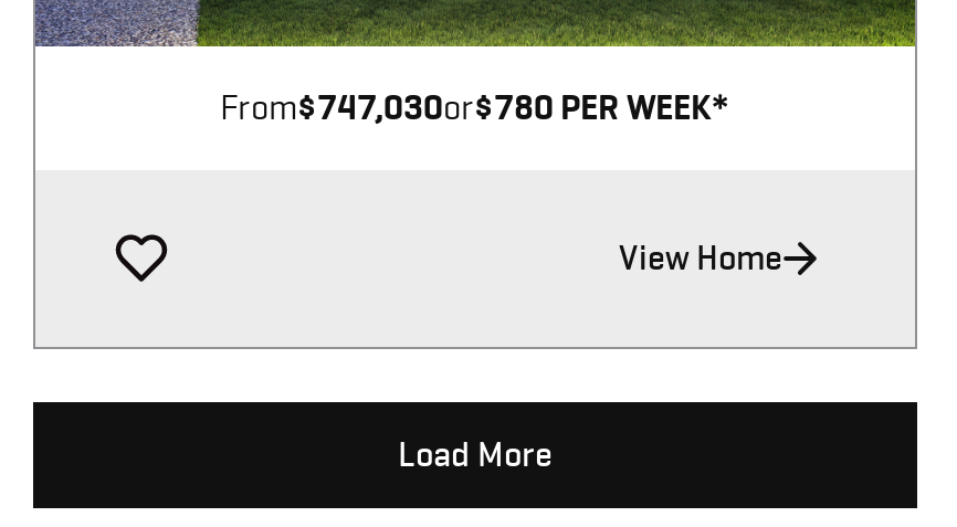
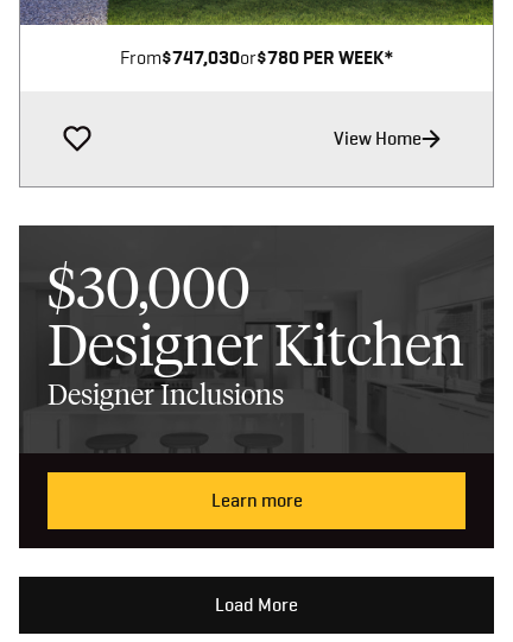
none -> [19,216,495,548] [image] | $30,000 | Designer Kitchen | Designer Inclusions
none -> [211,489,302,511] Learn more

